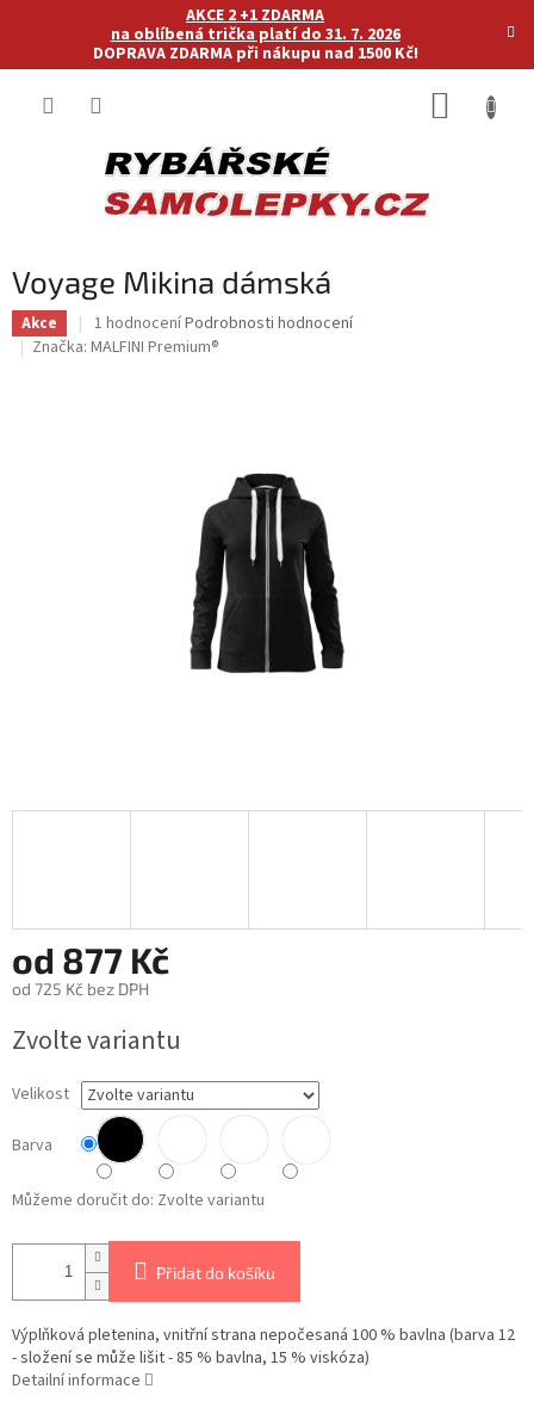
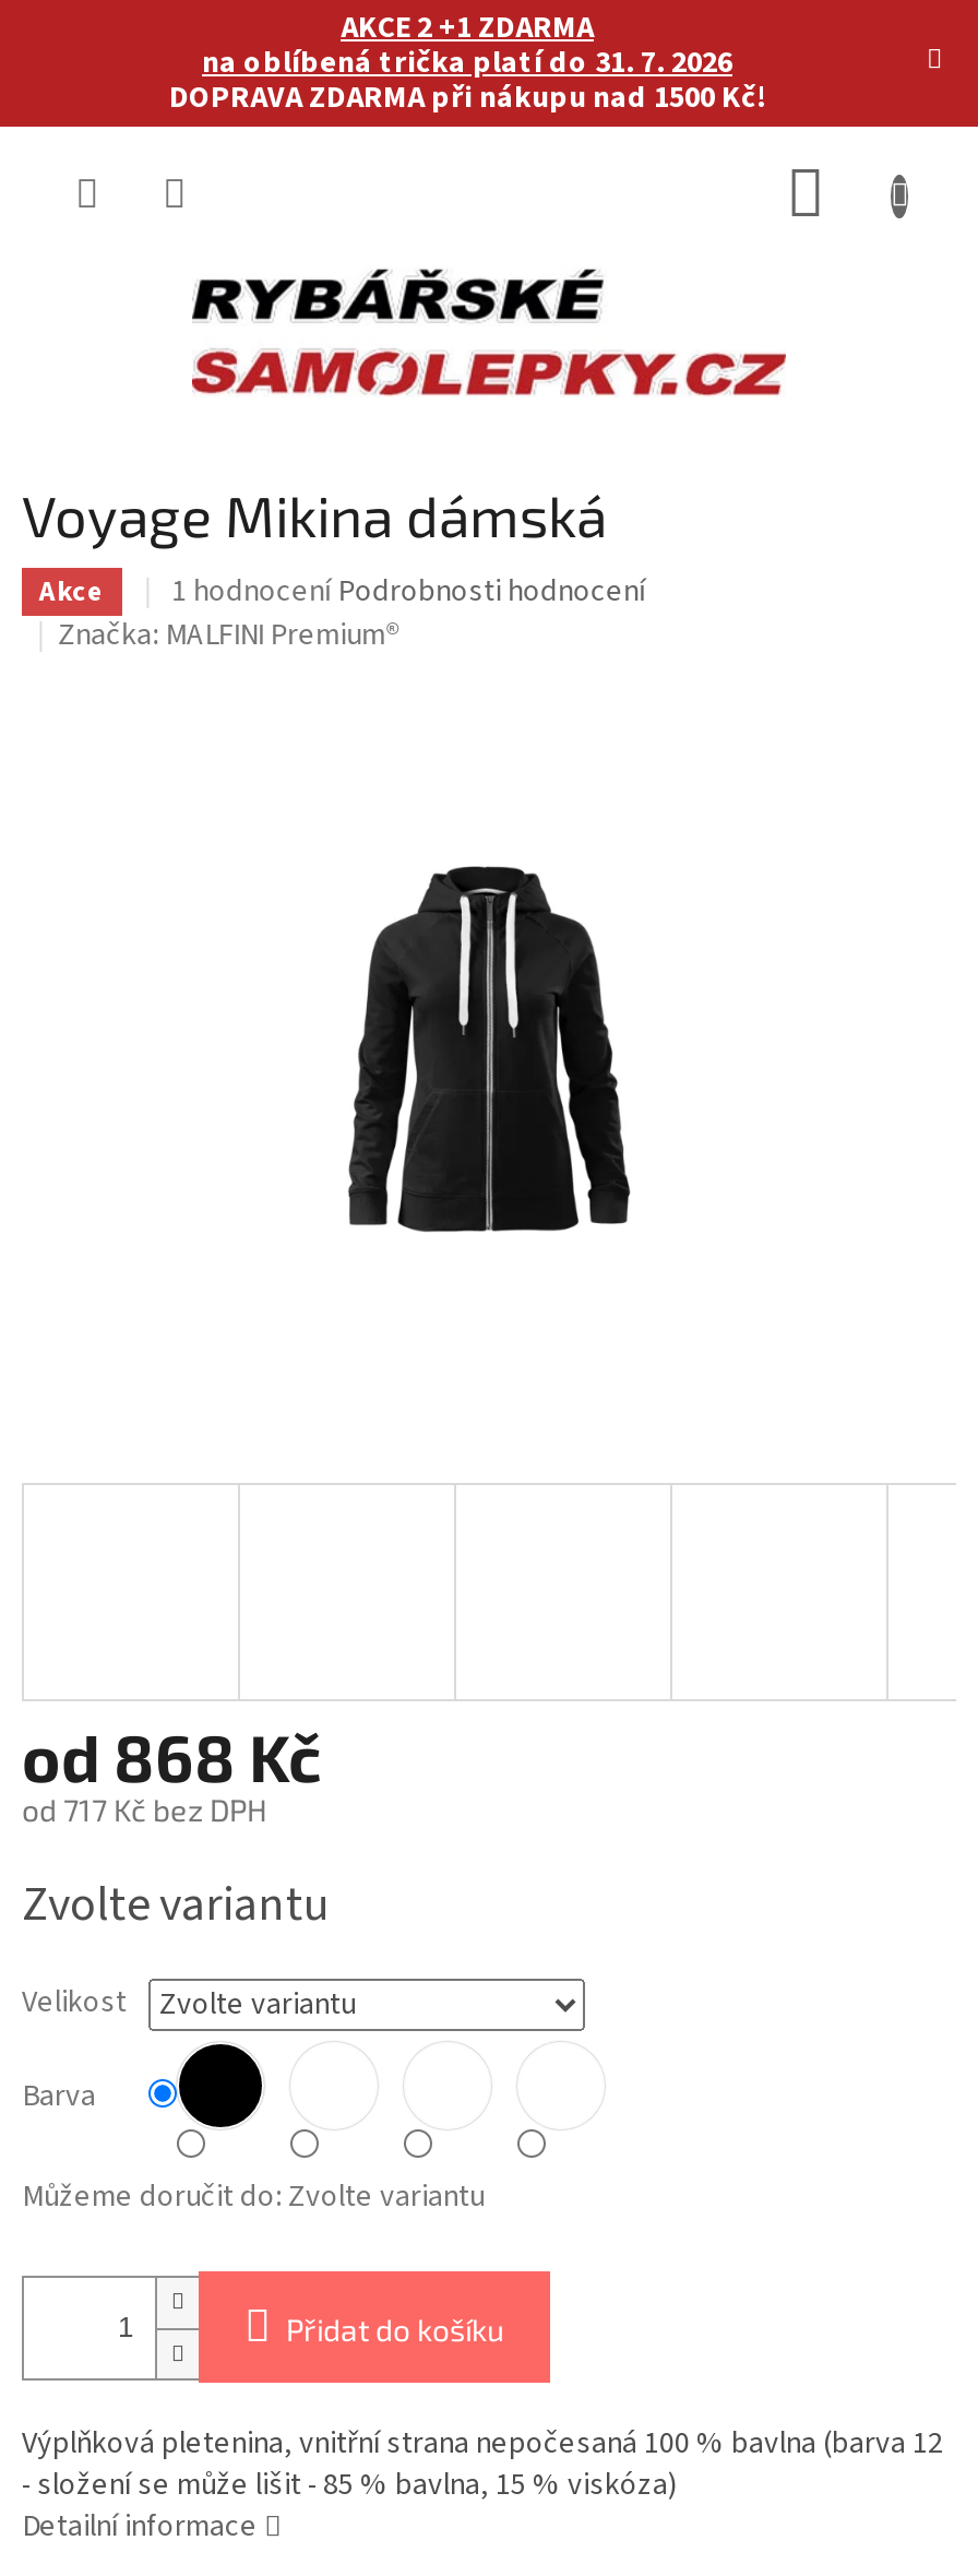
[12,938,169,981] od 877 Kč -> [22,1717,321,1796] od 868 Kč
[12,979,149,999] od 725 Kč bez DPH -> [22,1792,266,1829] od 717 Kč bez DPH

